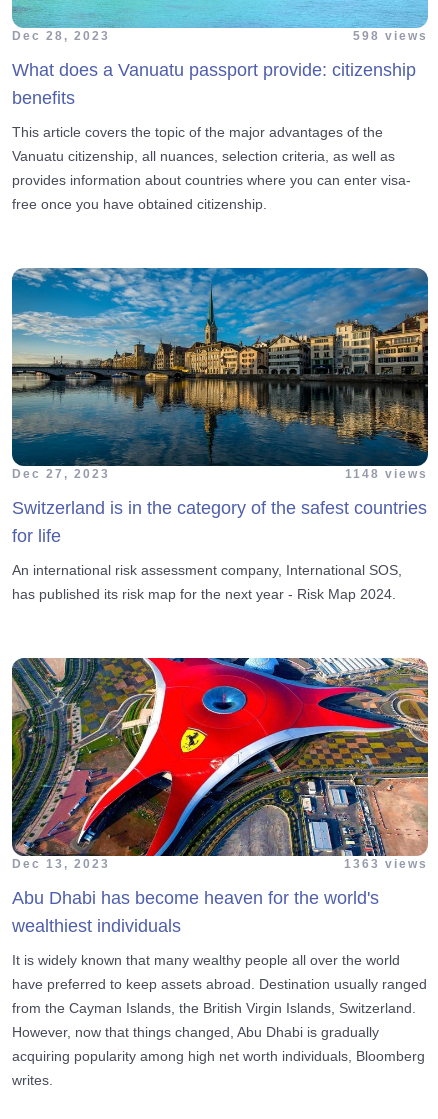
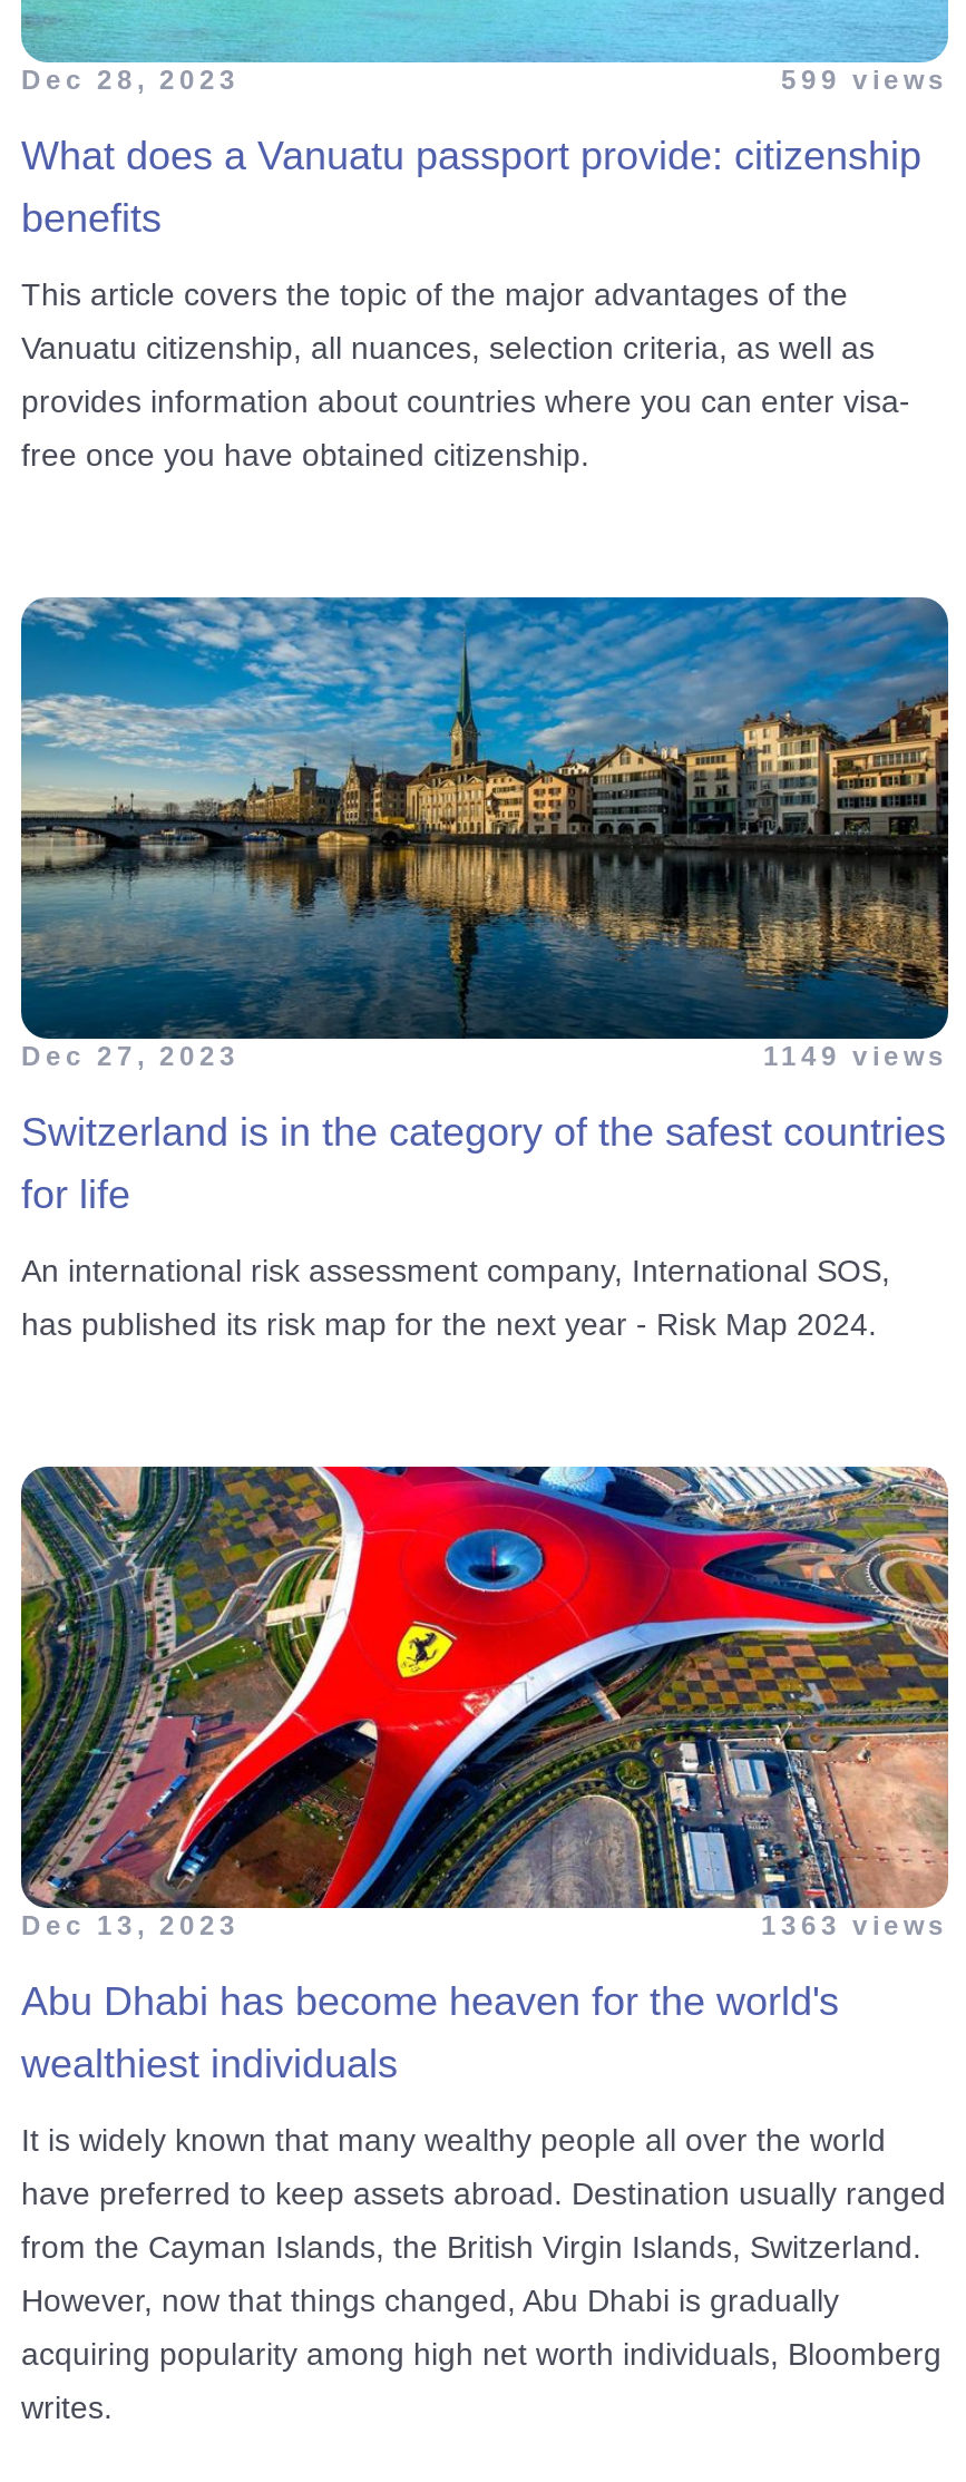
[353,29,428,43] 598 views -> [781,65,948,96] 599 views
[345,467,428,481] 1148 views -> [763,1041,948,1072] 1149 views

